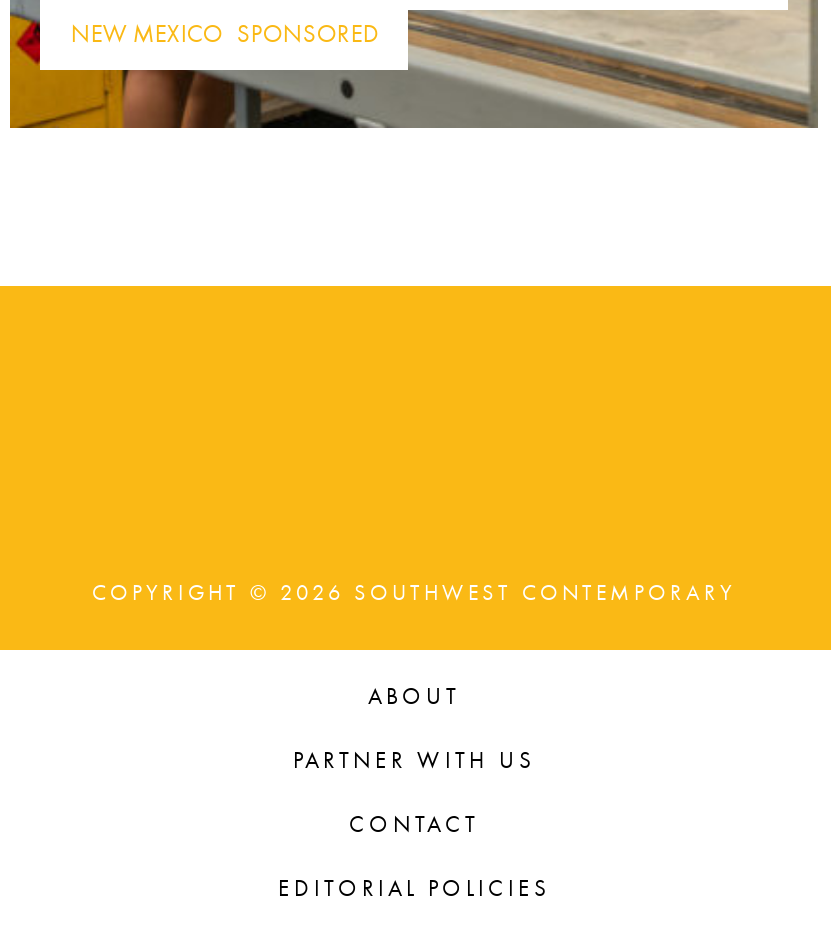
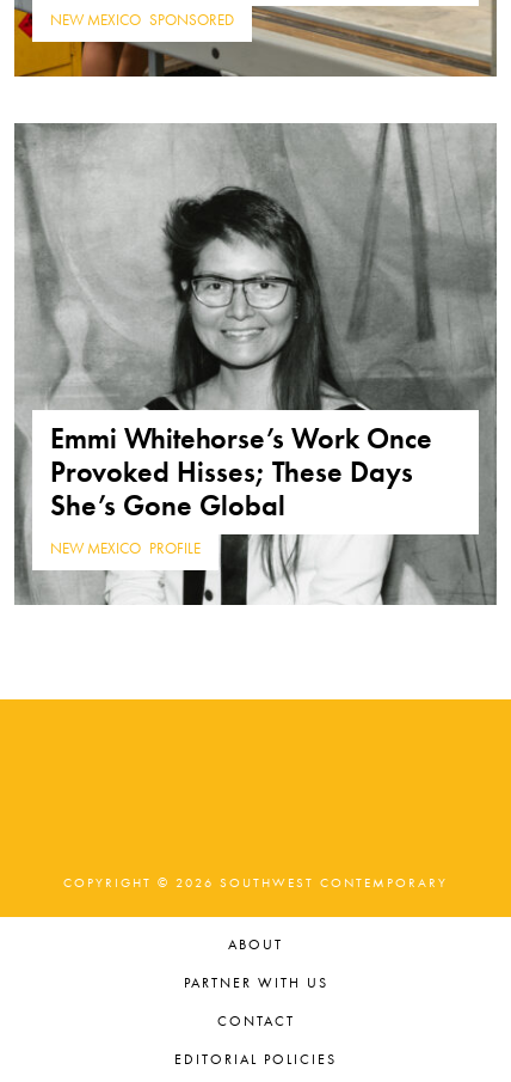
none -> [13,122,497,606] [image] | Emmi Whitehorse’s Work Once | Provoked Hisses; These Days | She’s Gone Global | NEW MEXICO, PROFILE

